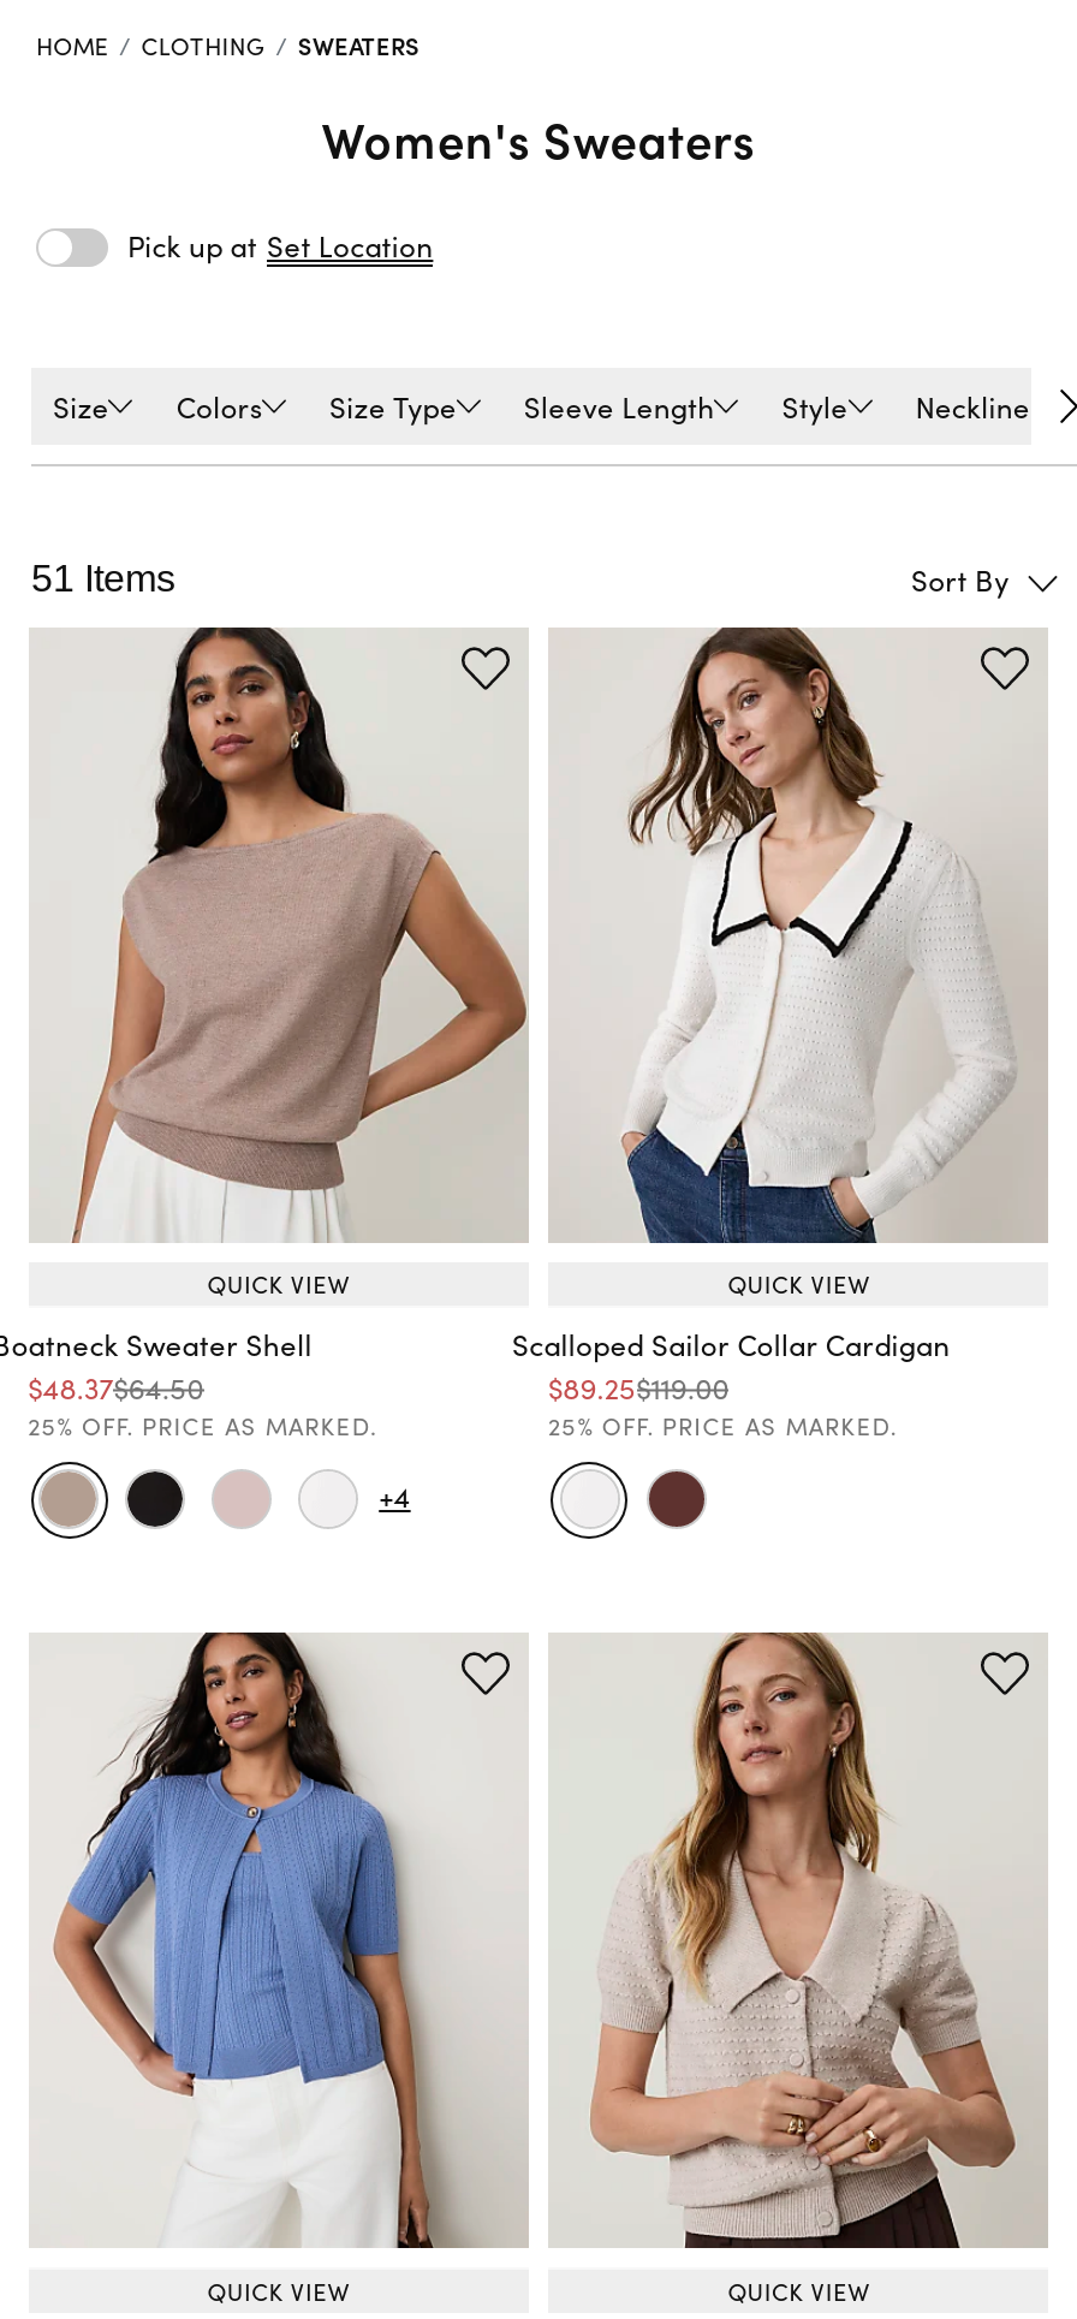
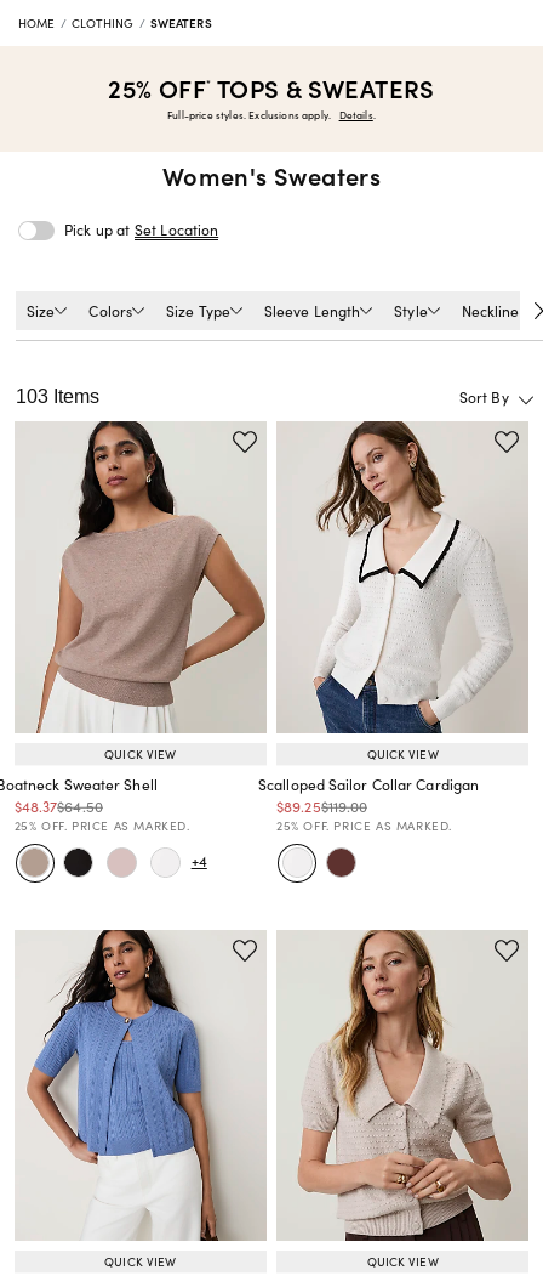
none -> [108,70,435,122] 25% OFF * TOPS & SWEATERS | Full-price styles. Exclusions apply. Details.
[31,557,175,598] 51 Items -> [16,387,99,407] 103 Items

